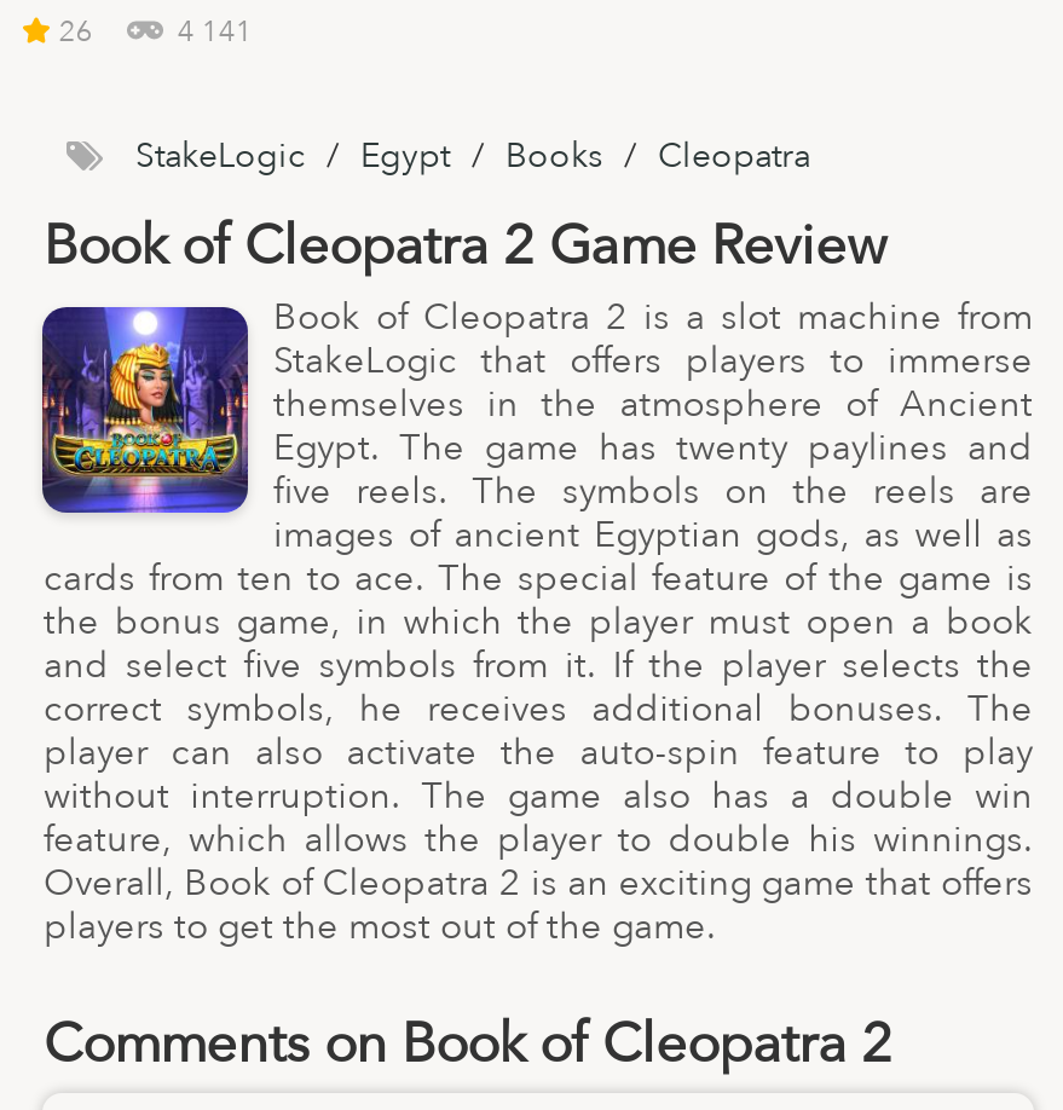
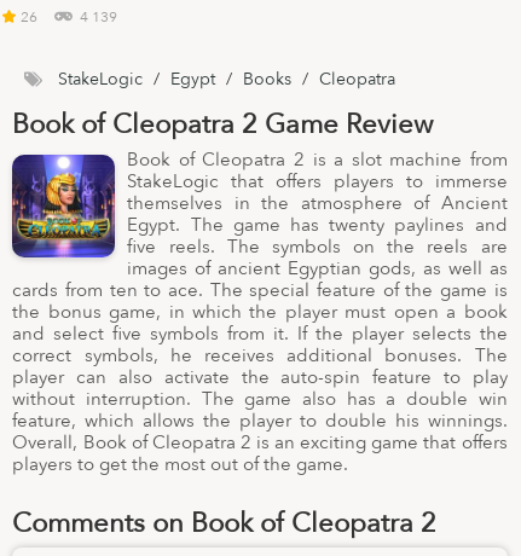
[177,12,252,51] 4 141 -> [80,7,117,26] 4 139

